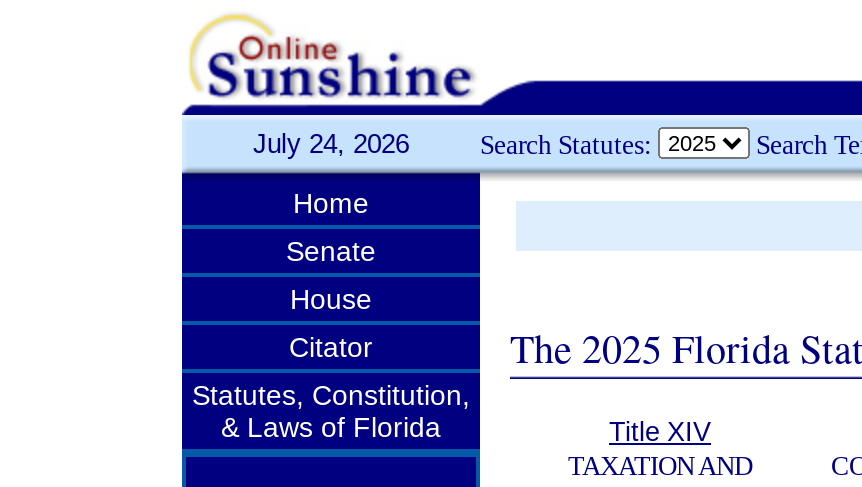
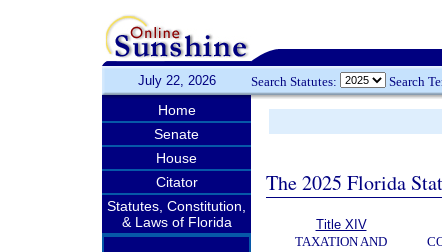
[253,129,409,159] July 24, 2026 -> [137,73,215,88] July 22, 2026

